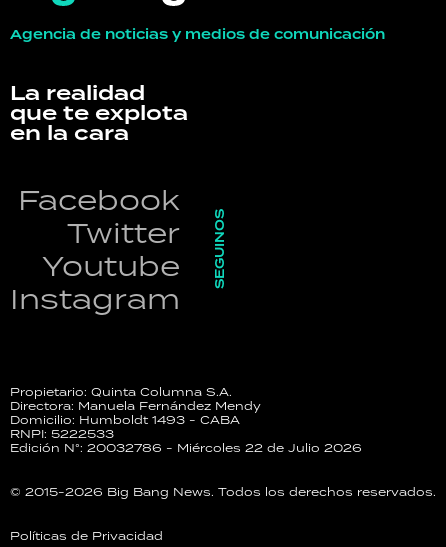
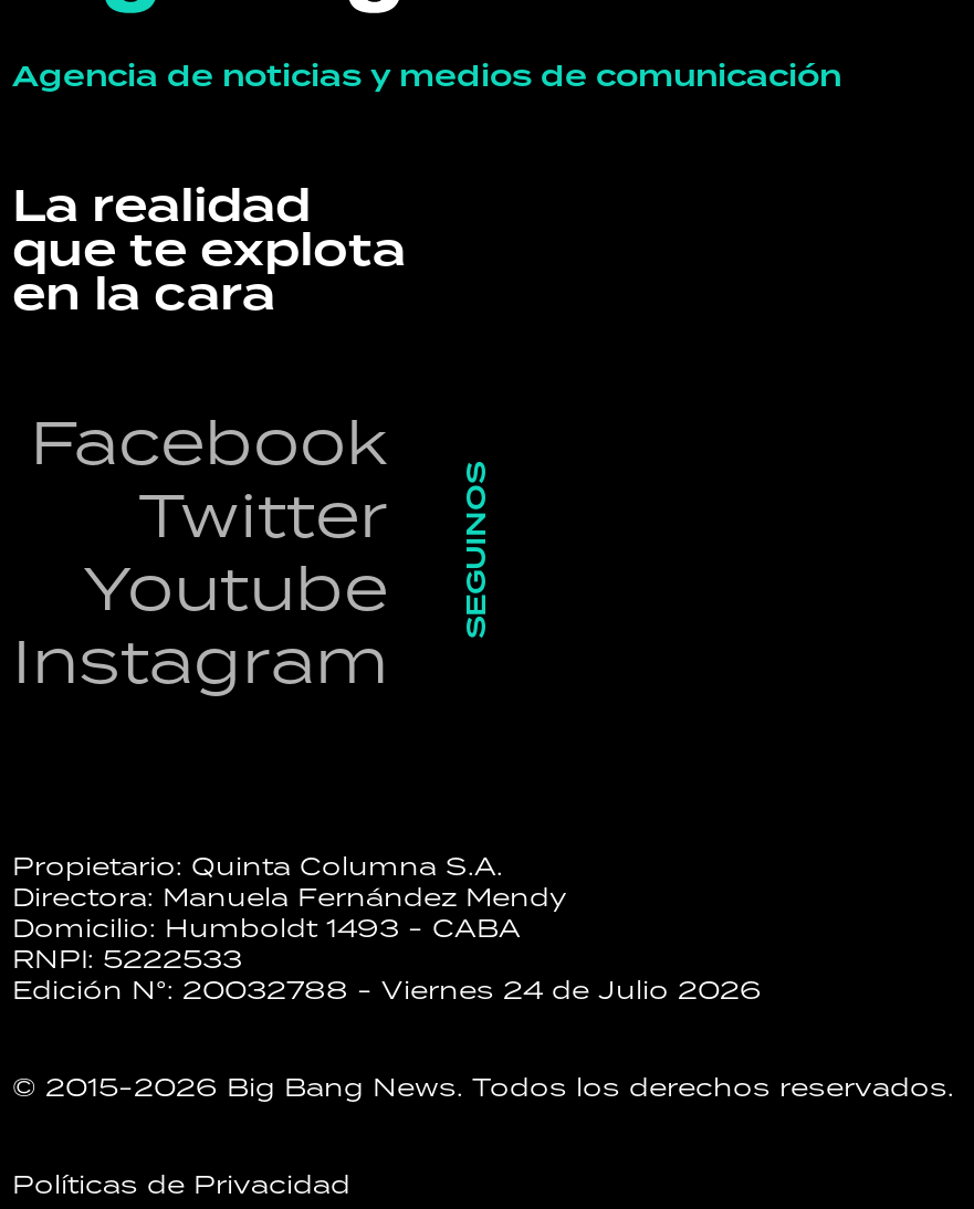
[10,440,362,455] Edición N°: 20032786 - Miércoles 22 de Julio 2026 -> [12,972,762,1005] Edición N°: 20032788 - Viernes 24 de Julio 2026

